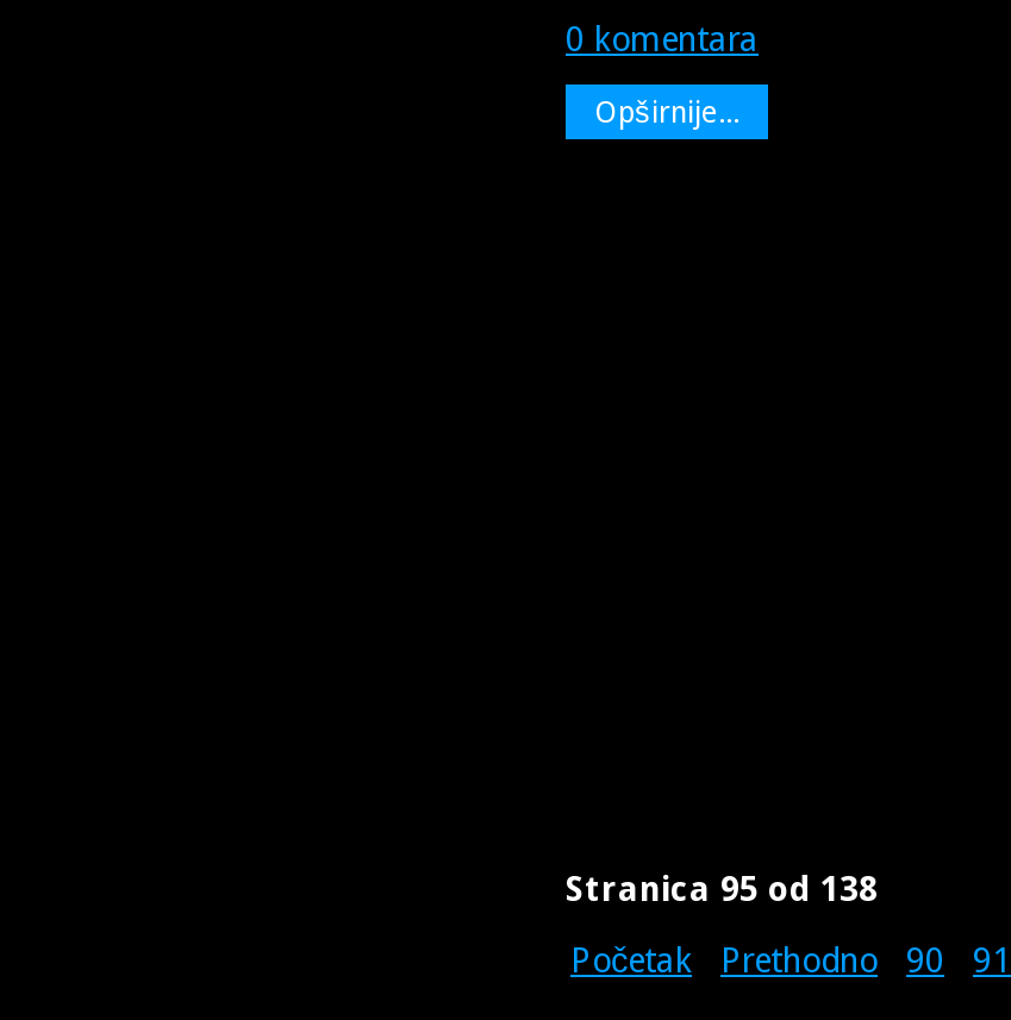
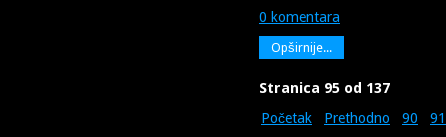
[566,869,878,907] Stranica 95 od 138 -> [259,79,390,95] Stranica 95 od 137

